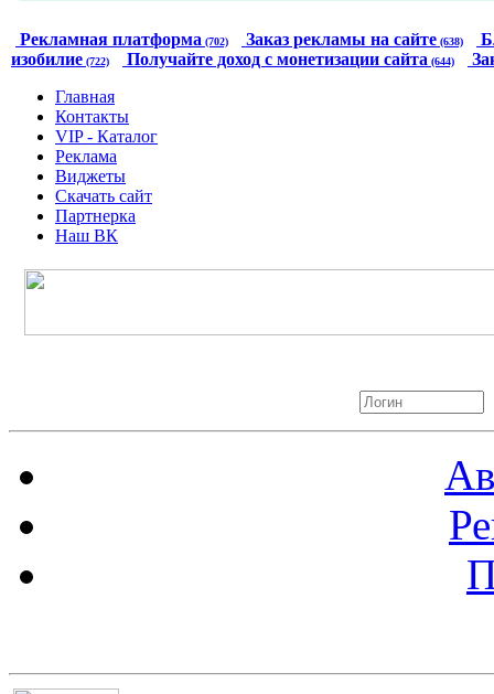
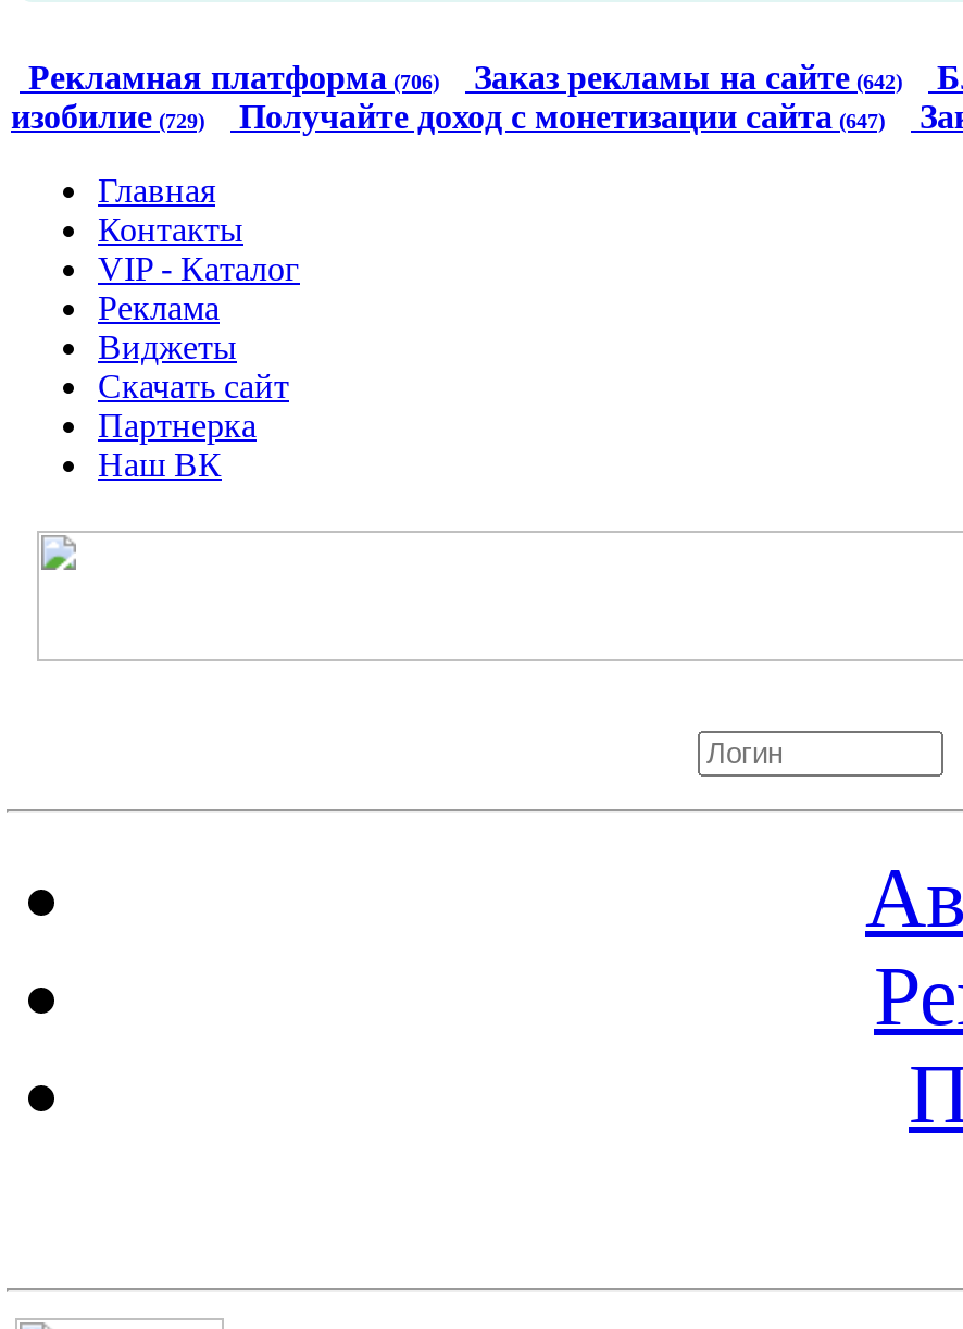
[15,30,228,49] Рекламная платформа (702) -> [20,59,439,96] Рекламная платформа (706)
[241,30,463,49] Заказ рекламы на сайте (638) -> [465,59,902,96] Заказ рекламы на сайте (642)
[11,50,109,68] изобилие (722) -> [11,98,204,135] изобилие (729)
[122,50,454,68] Получайте доход с монетизации сайта (644) -> [230,98,885,135] Получайте доход с монетизации сайта (647)

